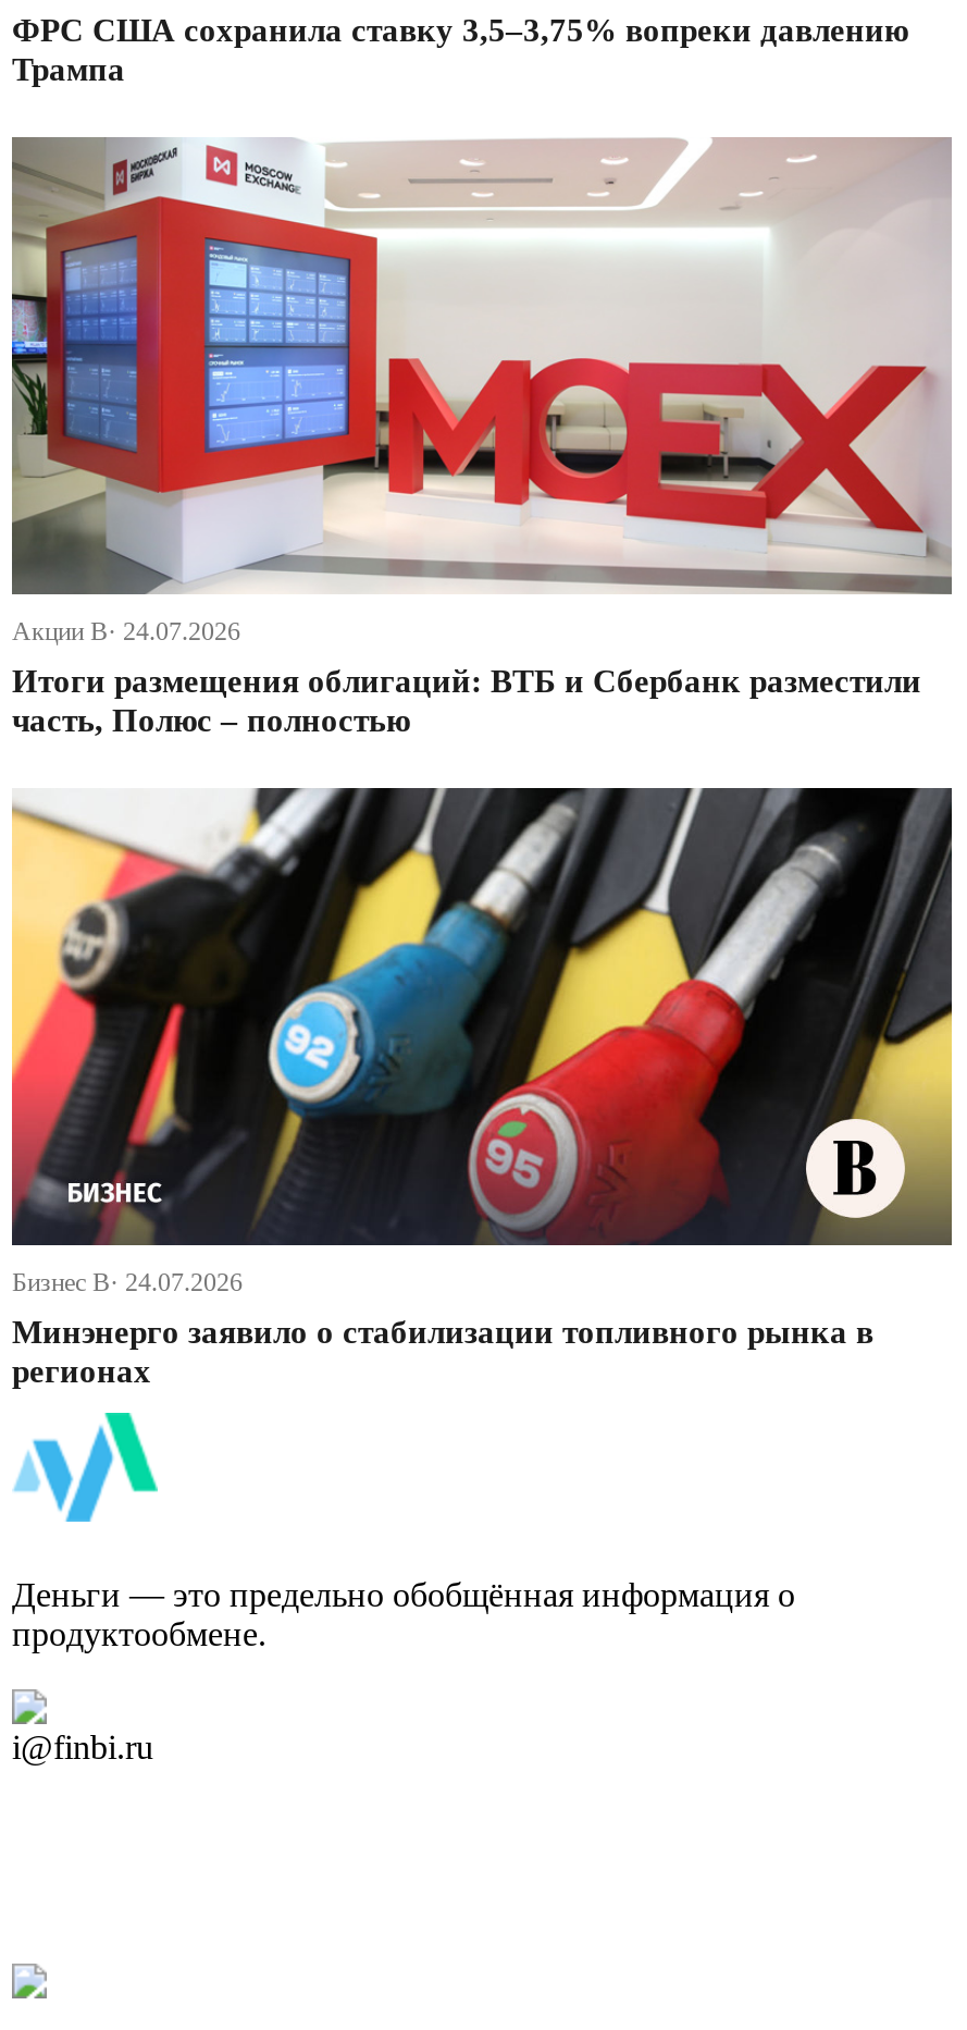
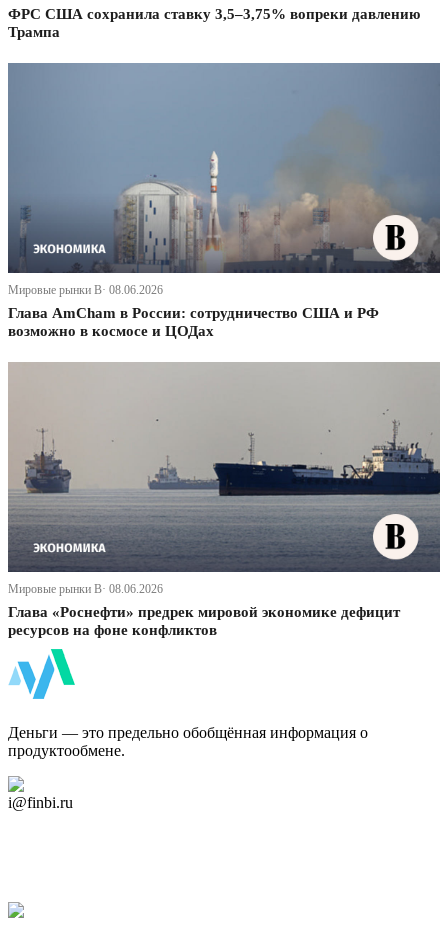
[10,137,952,647] [image] | Акции В· 24.07.2026 -> [7,62,440,297] [image] | Мировые рынки В· 08.06.2026
[12,665,921,739] Итоги размещения облигаций: ВТБ и Сбербанк разместили | часть, Полюс – полностью -> [8,305,379,339] Глава AmCham в России: сотрудничество США и РФ | возможно в космосе и ЦОДах
[10,788,954,1298] [image] | Бизнес В· 24.07.2026 -> [7,362,441,596] [image] | Мировые рынки В· 08.06.2026
[12,1316,873,1390] Минэнерго заявило о стабилизации топливного рынка в | регионах -> [8,604,400,638] Глава «Роснефти» предрек мировой экономике дефицит | ресурсов на фоне конфликтов

